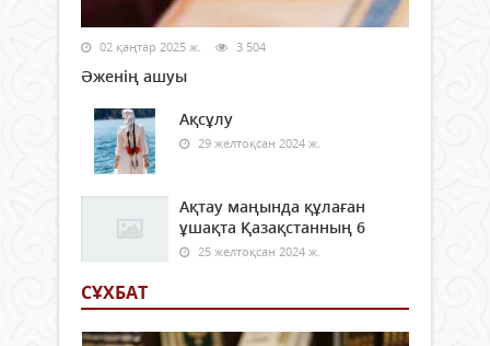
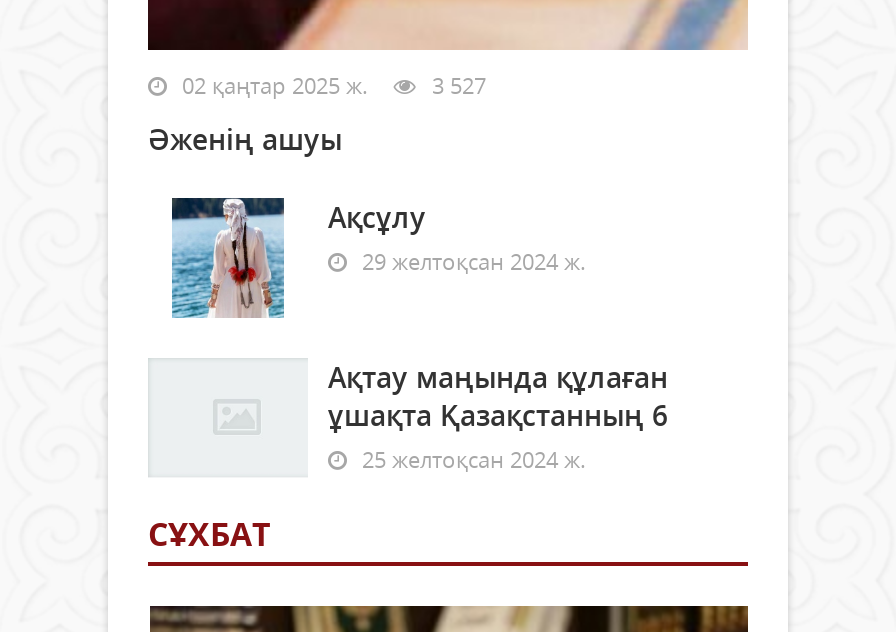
[96,39,266,55] 02 қаңтар 2025 ж. 3 504 -> [176,71,486,101] 02 қаңтар 2025 ж. 3 527

